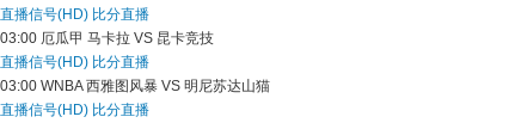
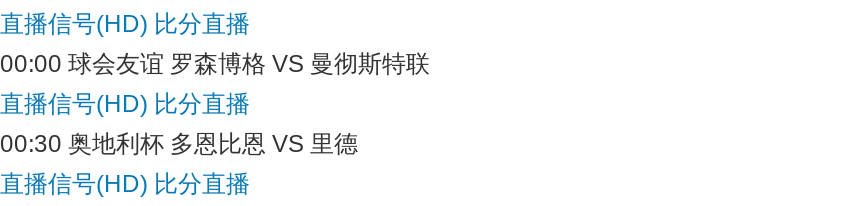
[0,30,214,47] 03:00 厄瓜甲马卡拉 VS 昆卡竞技 -> [0,50,430,78] 00:00 球会友谊罗森博格 VS 曼彻斯特联
[0,78,270,94] 03:00 WNBA西雅图风暴 VS 明尼苏达山猫 -> [0,130,358,158] 00:30 奥地利杯多恩比恩 VS 里德

